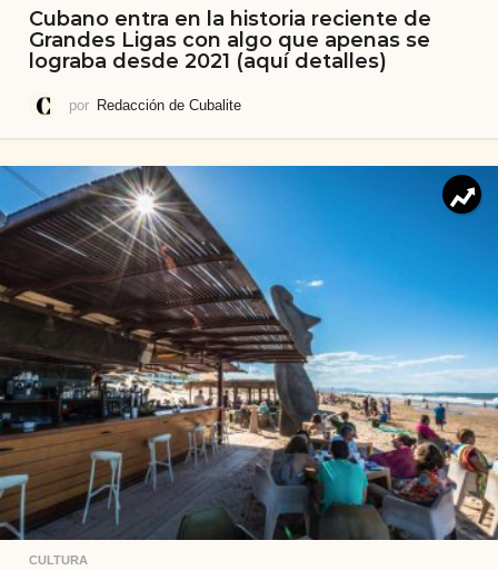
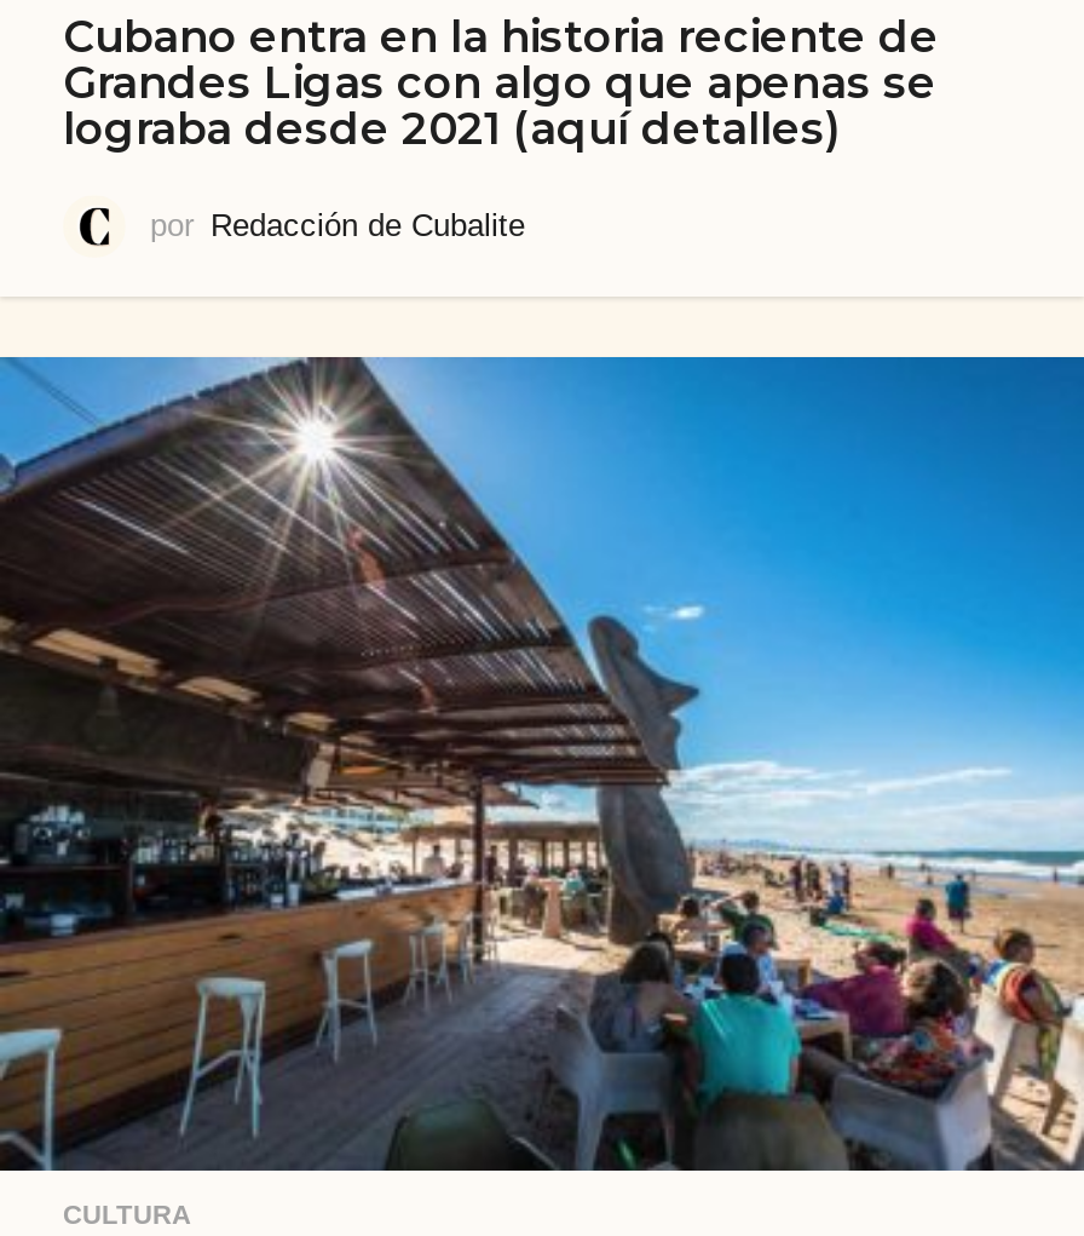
[441,174,482,215] [image] -> none

